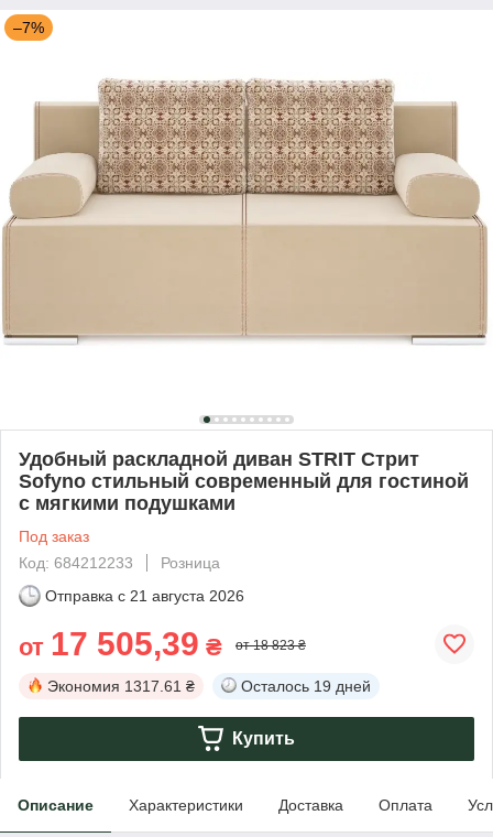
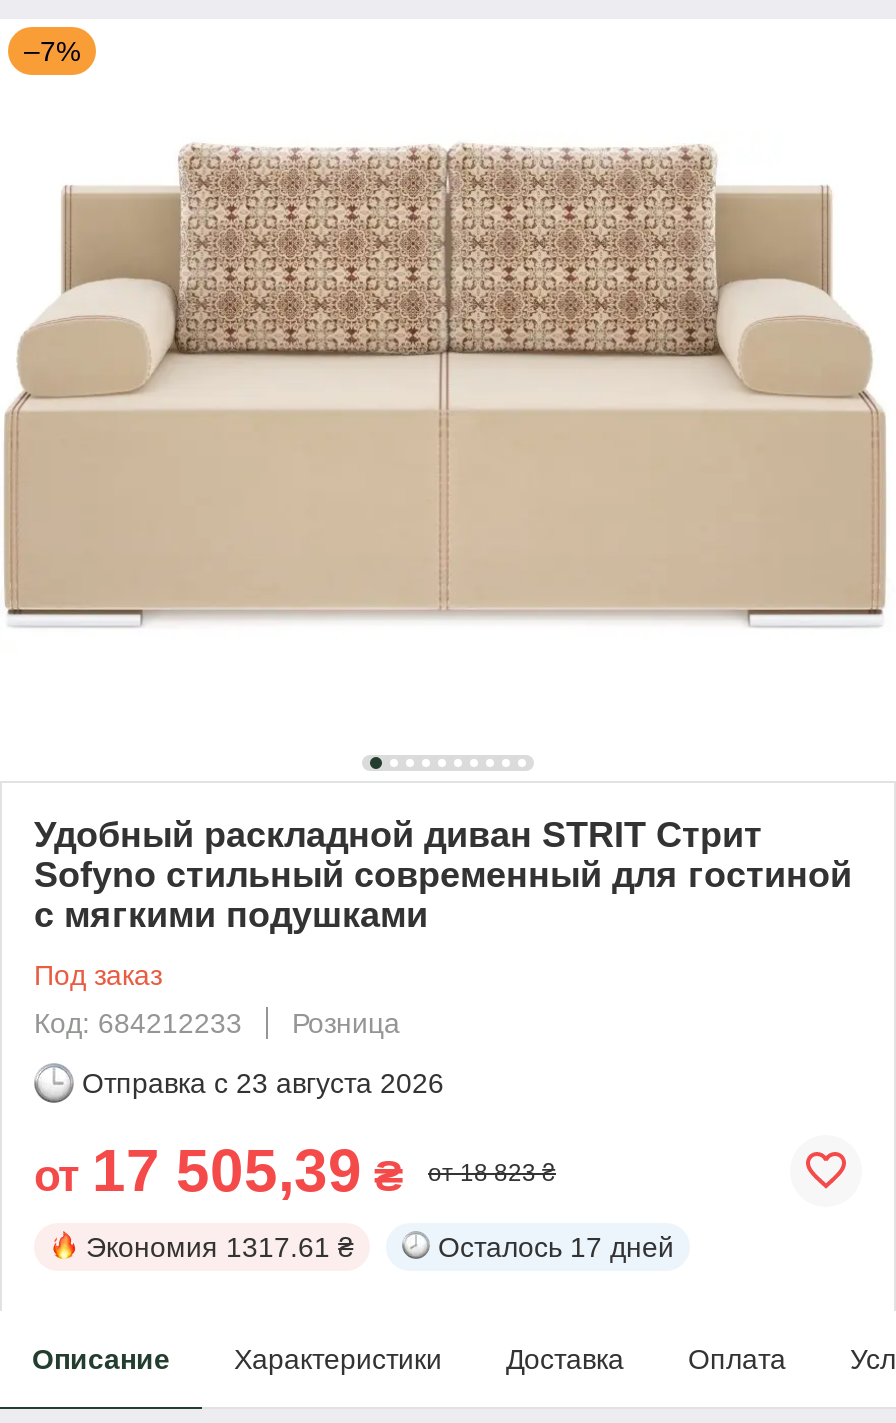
[45,587,244,604] Отправка с 21 августа 2026 -> [82,1067,444,1099] Отправка с 23 августа 2026
[232,677,371,748] Осталось 19 дней | Купить -> [438,1231,674,1263] Осталось 17 дней

